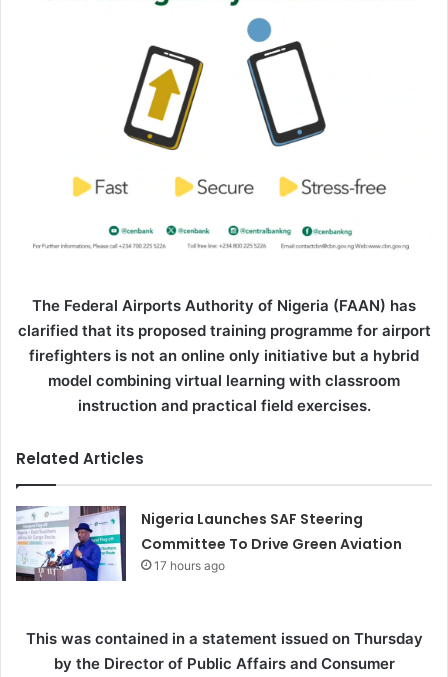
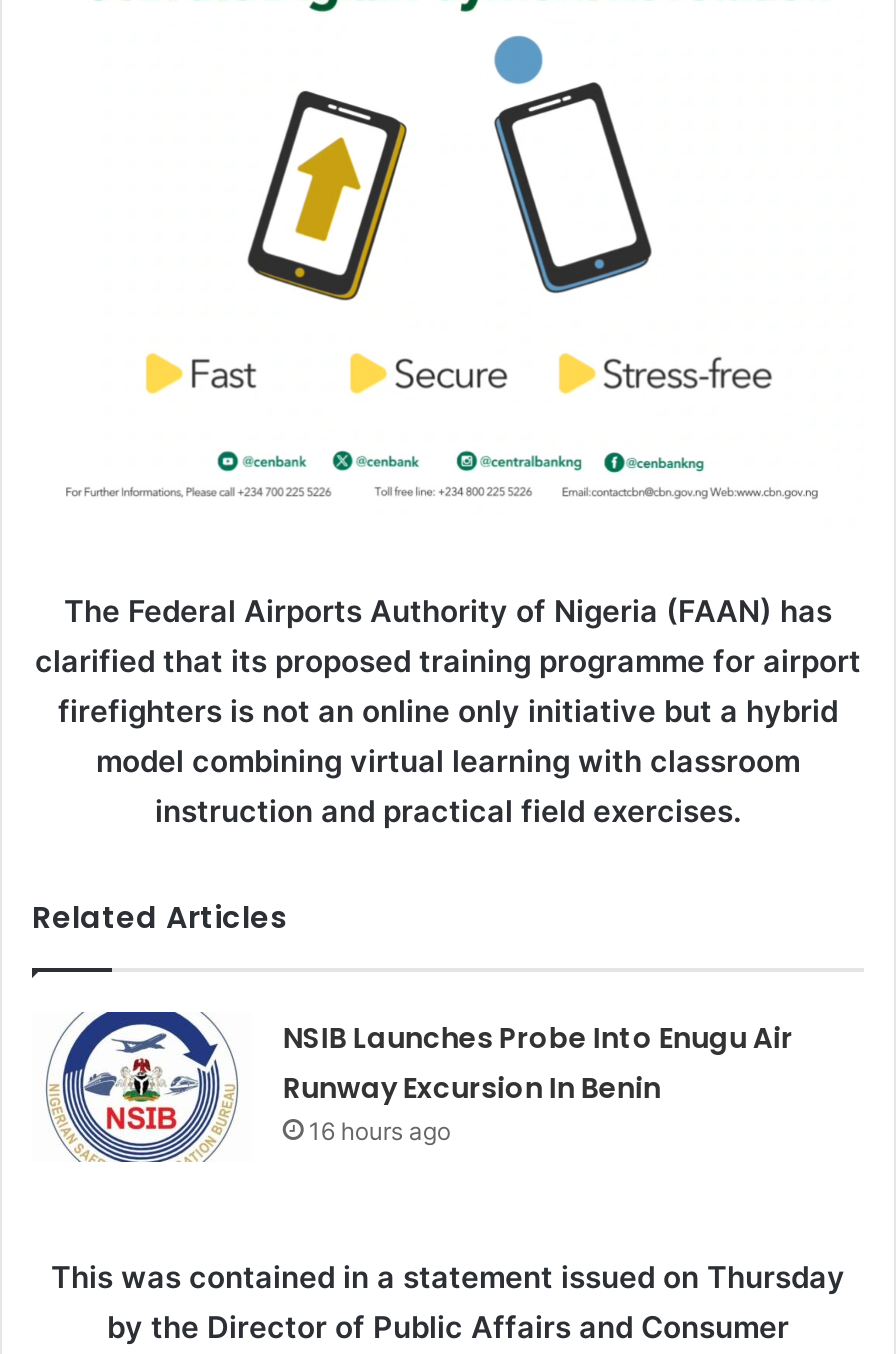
[15,505,402,582] [image] | Nigeria Launches SAF Steering | Committee To Drive Green Aviation | 17 hours ago -> [32,1010,793,1162] [image] | NSIB Launches Probe Into Enugu Air | Runway Excursion In Benin | 16 hours ago

